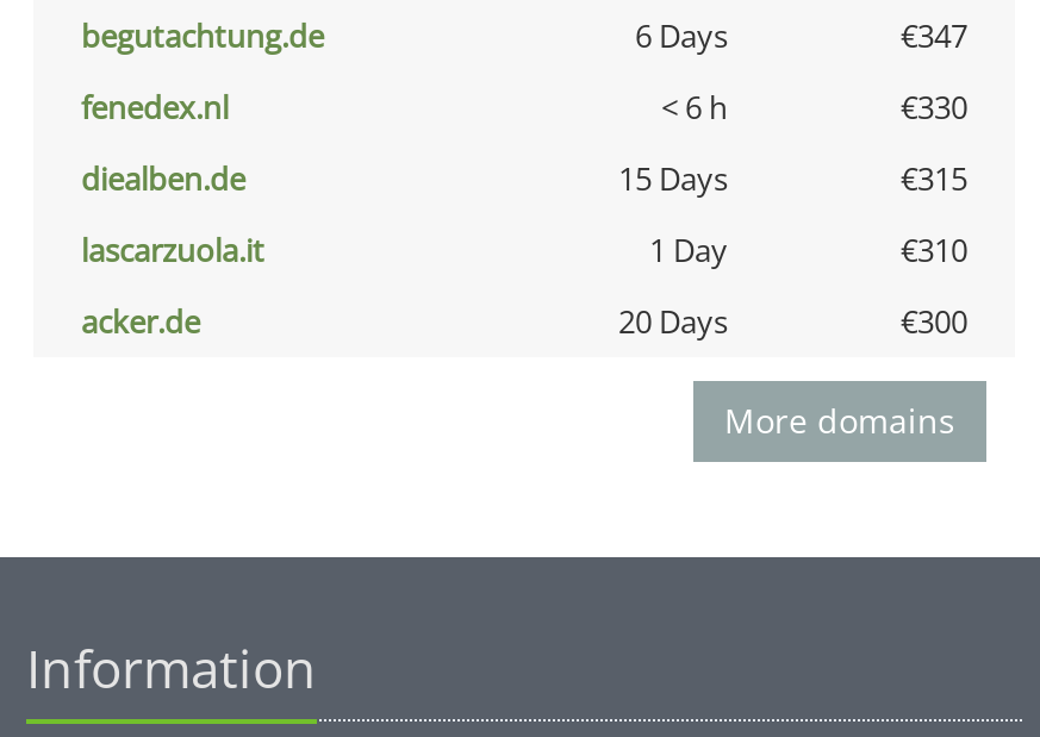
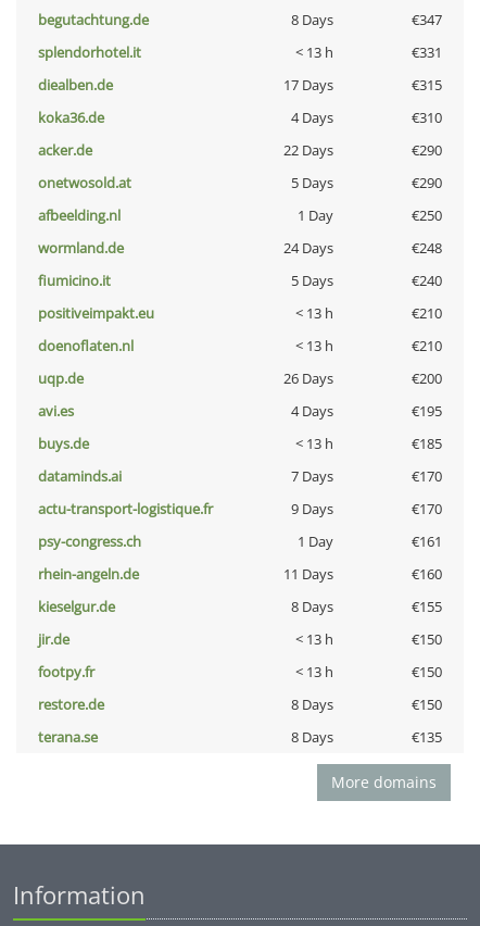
[635,14,728,57] 6 Days -> [290,10,333,29] 8 Days
[81,86,967,129] fenedex.nl | < 6 h | €330 -> [38,42,442,62] splendorhotel.it | < 13 h | €331
[618,157,728,200] 15 Days -> [283,75,333,95] 17 Days
[81,229,728,271] lascarzuola.it | 1 Day -> [38,108,333,127] koka36.de | 4 Days
[618,300,967,343] 20 Days | €300 -> [38,140,442,747] 22 Days | €290 | onetwosold.at | 5 Days | €290 | afbeelding.nl | 1 Day | €250 | wormland.de | 24 Days | €248 | fiumicino.it | 5 Days | €240 | positiveimpakt.eu | < 13 h | €210 | doenoflaten.nl | < 13 h | €210 | uqp.de | 26 Days | €200 | avi.es | 4 Days | €195 | buys.de | < 13 h | €185 | dataminds.ai | 7 Days | €170 | actu-transport-logistique.fr | 9 Days | €170 | psy-congress.ch | 1 Day | €161 | rhein-angeln.de | 11 Days | €160 | kieselgur.de | 8 Days | €155 | jir.de | < 13 h | €150 | footpy.fr | < 13 h | €150 | restore.de | 8 Days | €150 | terana.se | 8 Days | €135

